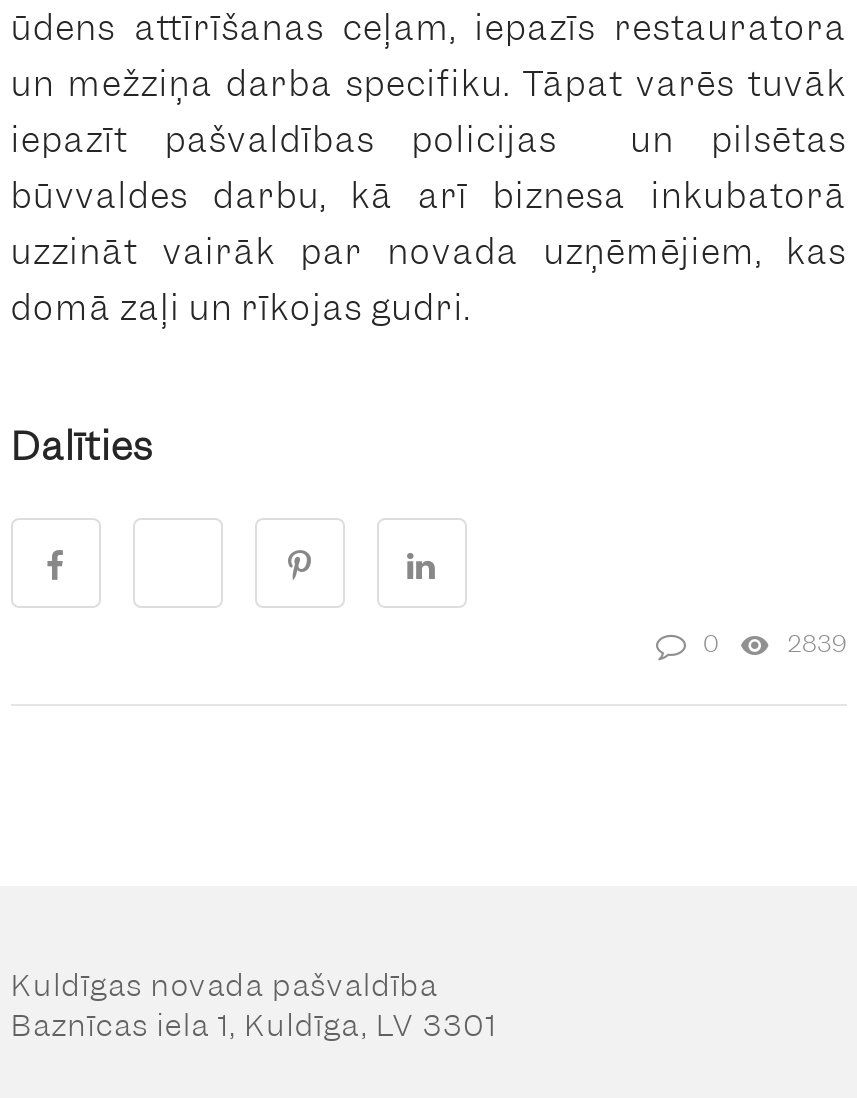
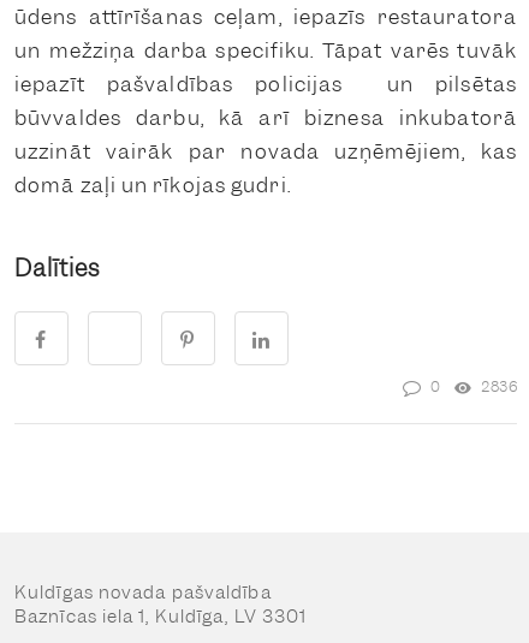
[787,629,847,661] 2839 -> [481,378,517,397] 2836

